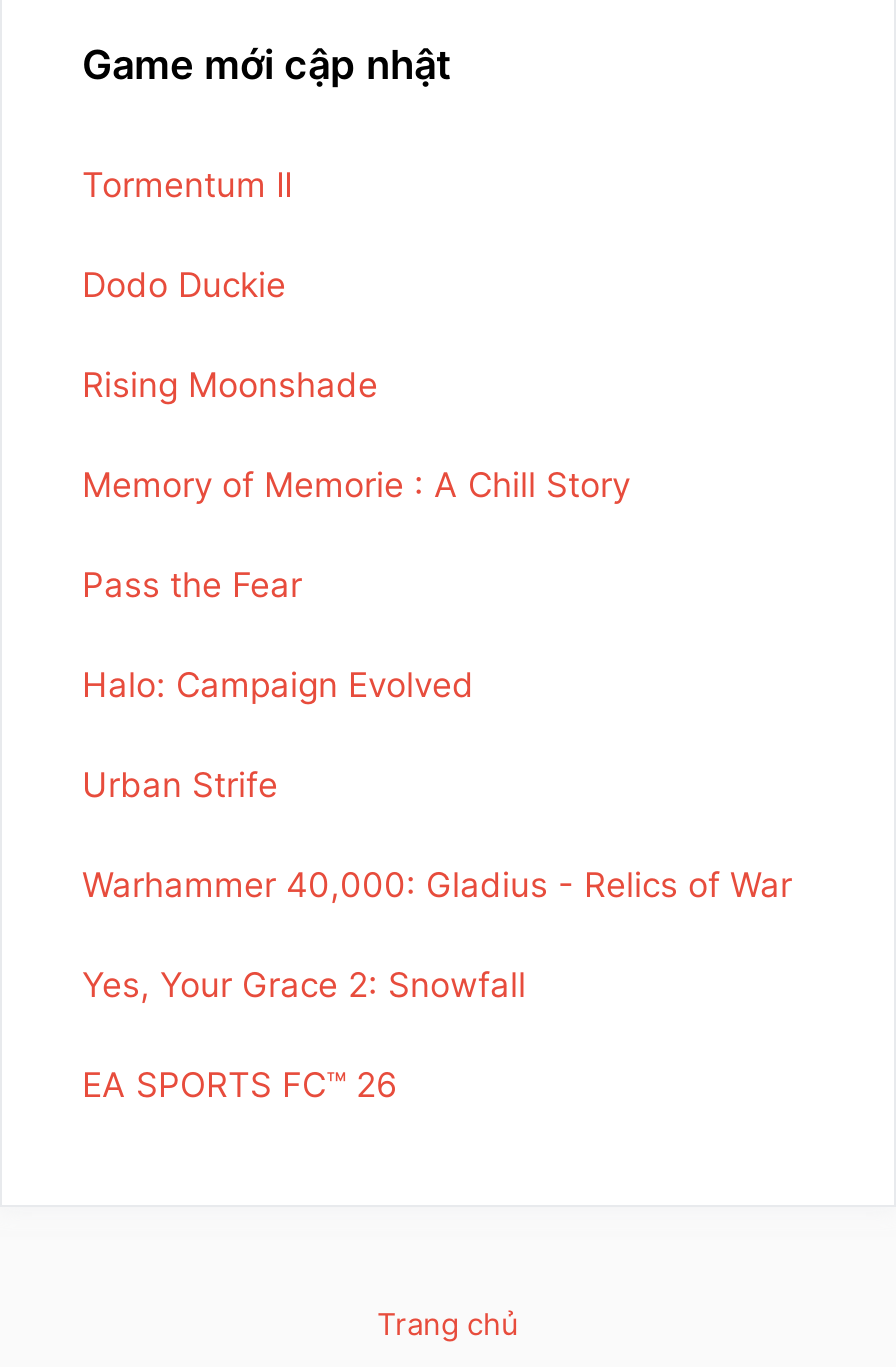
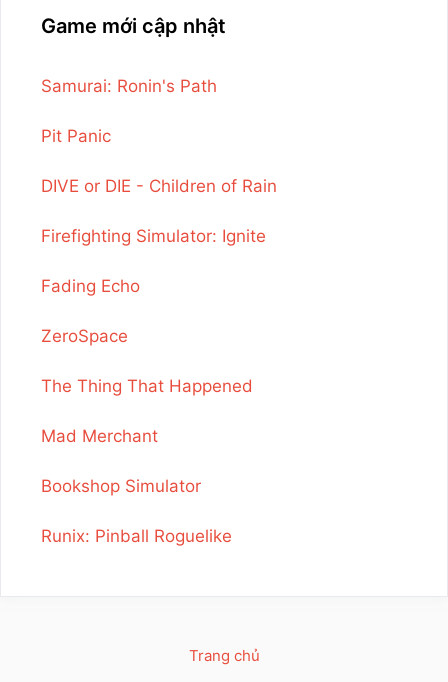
[82,165,292,205] Tormentum II -> [41,76,217,96] Samurai: Ronin's Path
[82,265,286,305] Dodo Duckie -> [41,126,111,146] Pit Panic
[82,365,378,405] Rising Moonshade -> [41,176,277,196] DIVE or DIE - Children of Rain
[82,465,630,505] Memory of Memorie : A Chill Story -> [41,226,266,246] Firefighting Simulator: Ignite
[82,565,302,605] Pass the Fear -> [41,276,140,296] Fading Echo
[82,665,474,705] Halo: Campaign Evolved -> [41,326,128,346] ZeroSpace
[82,765,278,805] Urban Strife -> [41,376,253,396] The Thing That Happened
[82,865,792,905] Warhammer 40,000: Gladius - Relics of War -> [41,426,158,446] Mad Merchant
[82,965,526,1005] Yes, Your Grace 2: Snowfall -> [41,476,201,496] Bookshop Simulator
[82,1065,398,1105] EA SPORTS FC™ 26 -> [41,526,232,546] Runix: Pinball Roguelike

